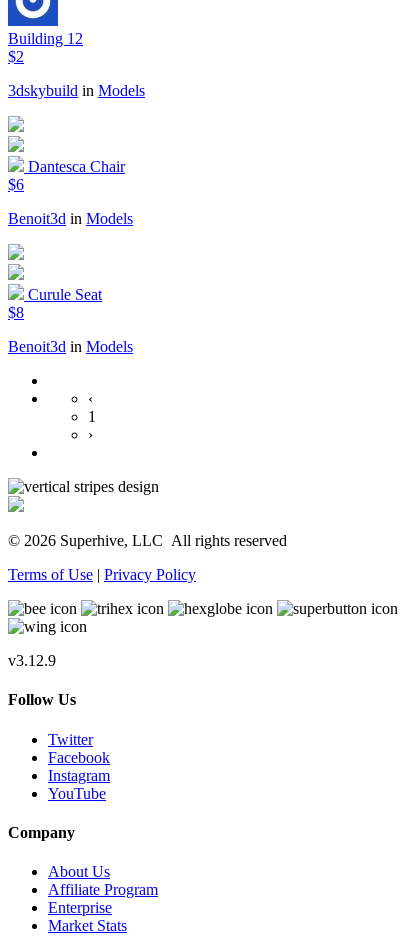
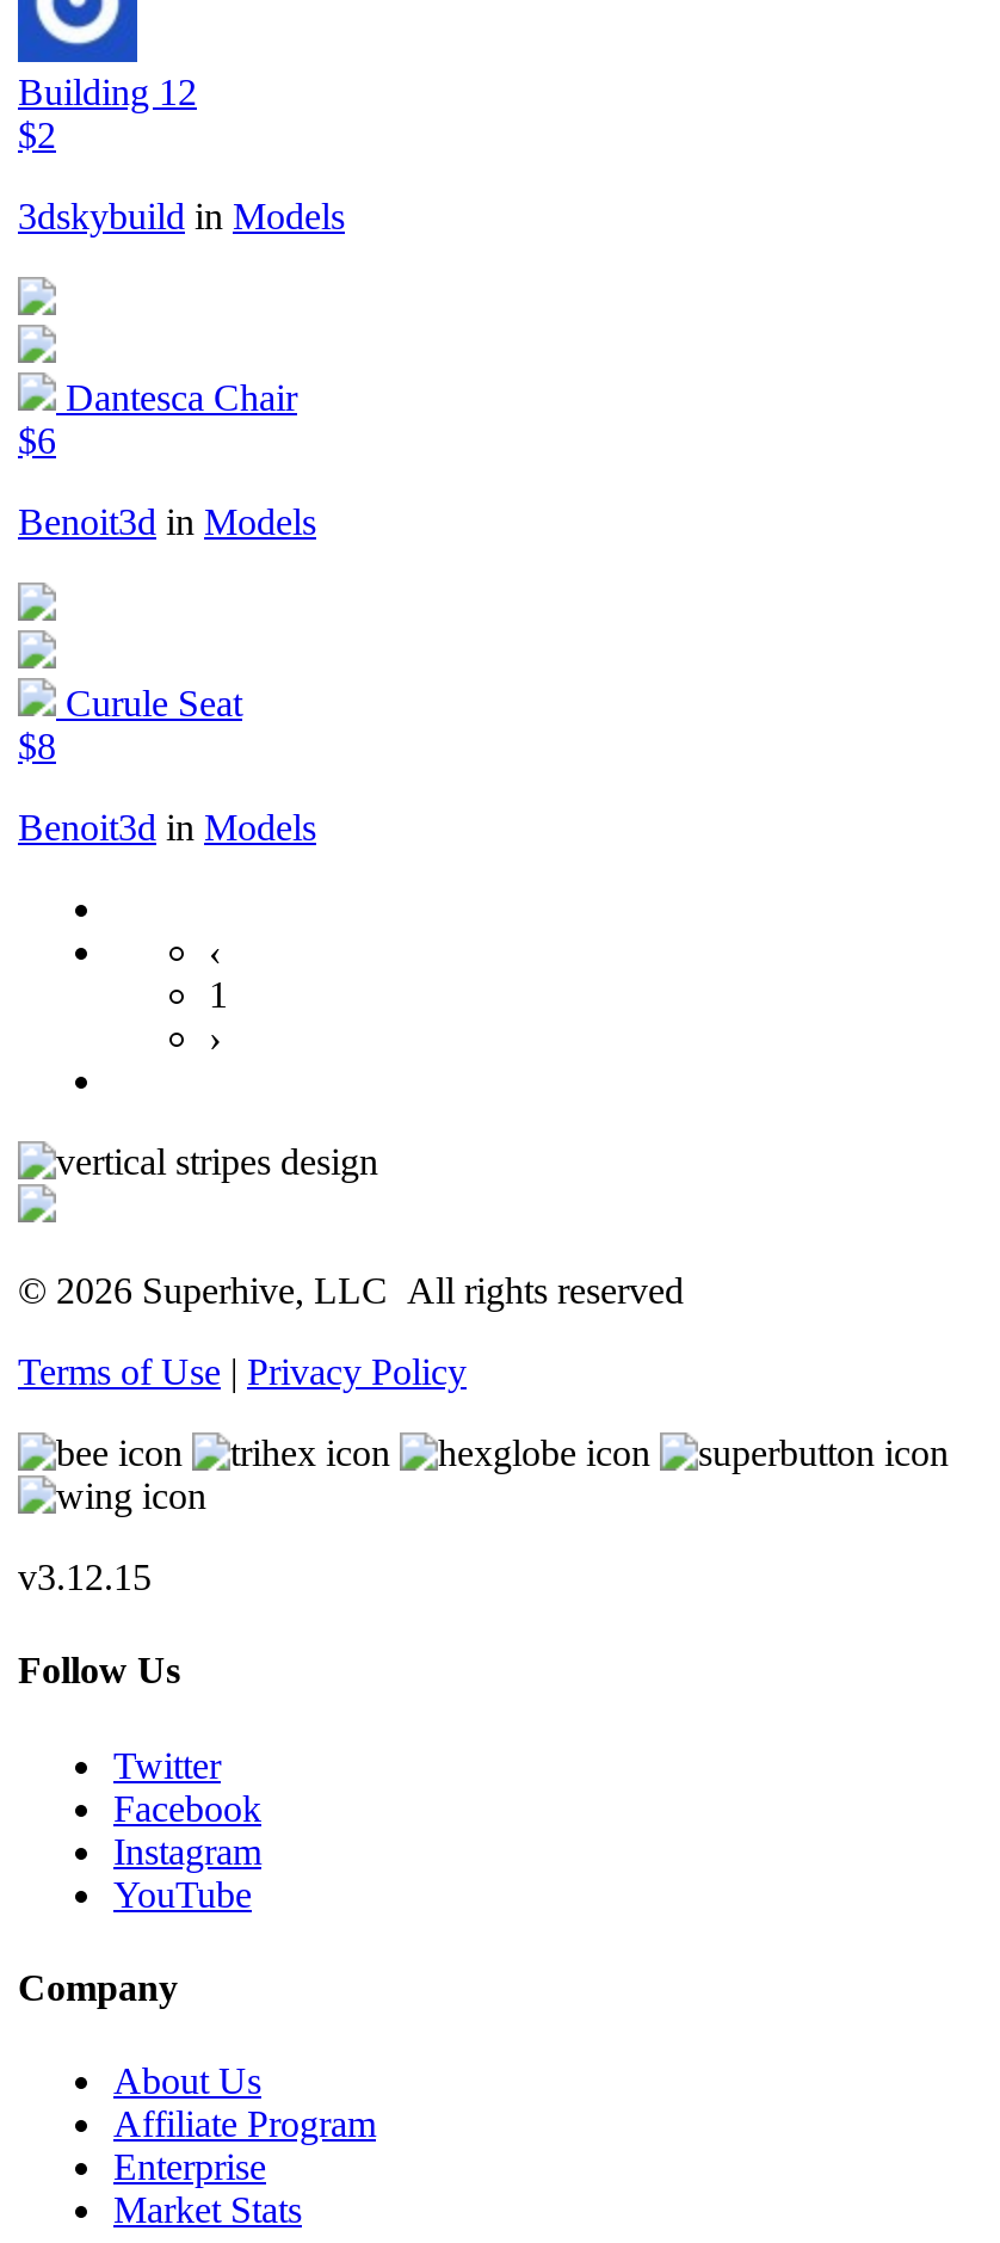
[8,652,56,669] v3.12.9 -> [18,1557,152,1597] v3.12.15

